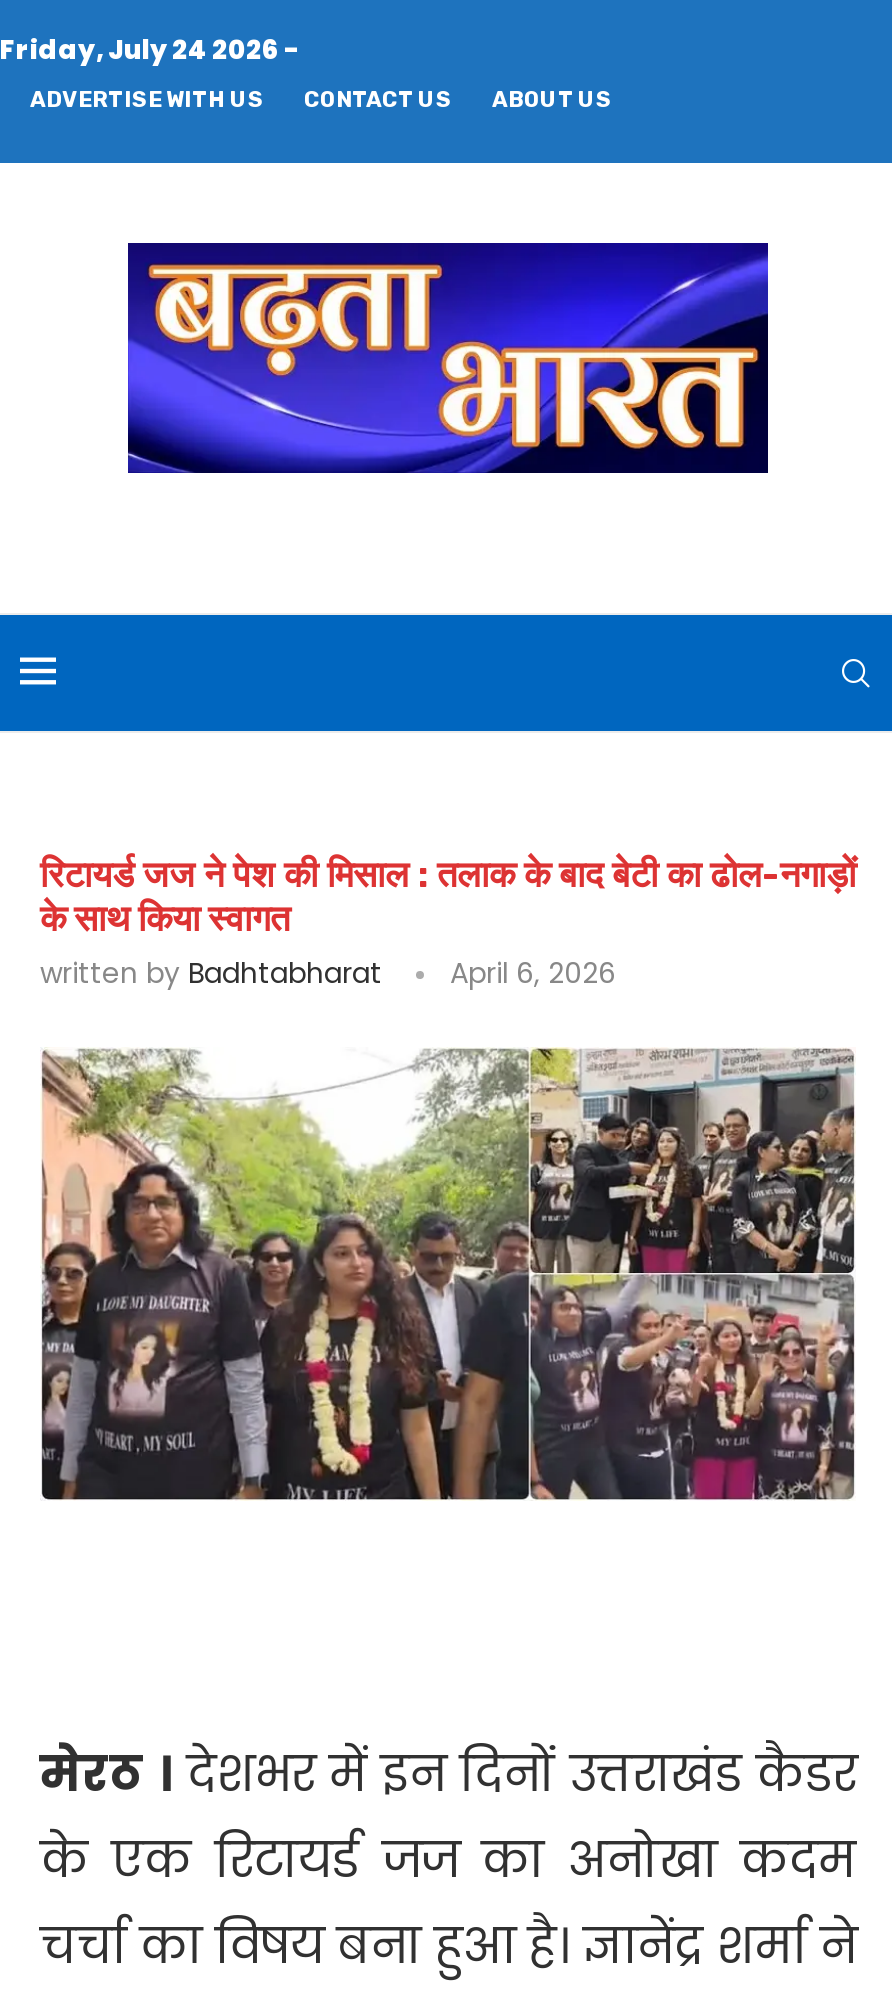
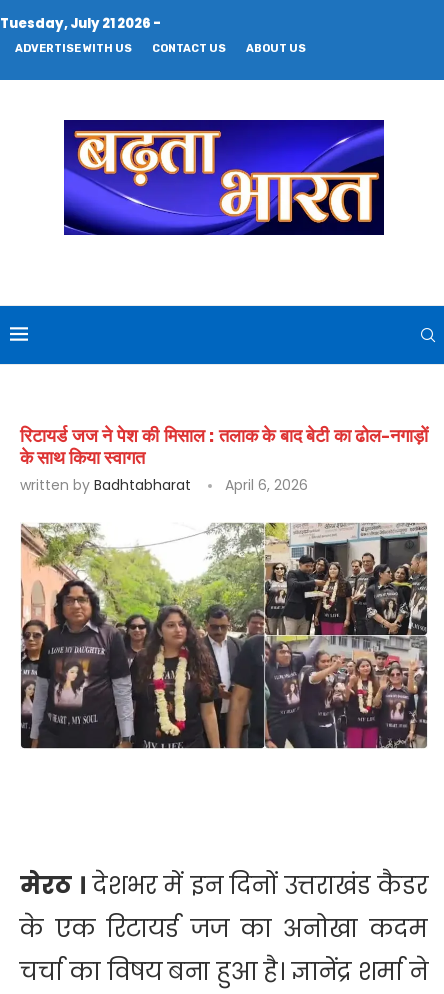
[0,31,300,69] Friday, July 24 2026 - -> [0,14,161,33] Tuesday, July 21 2026 -

